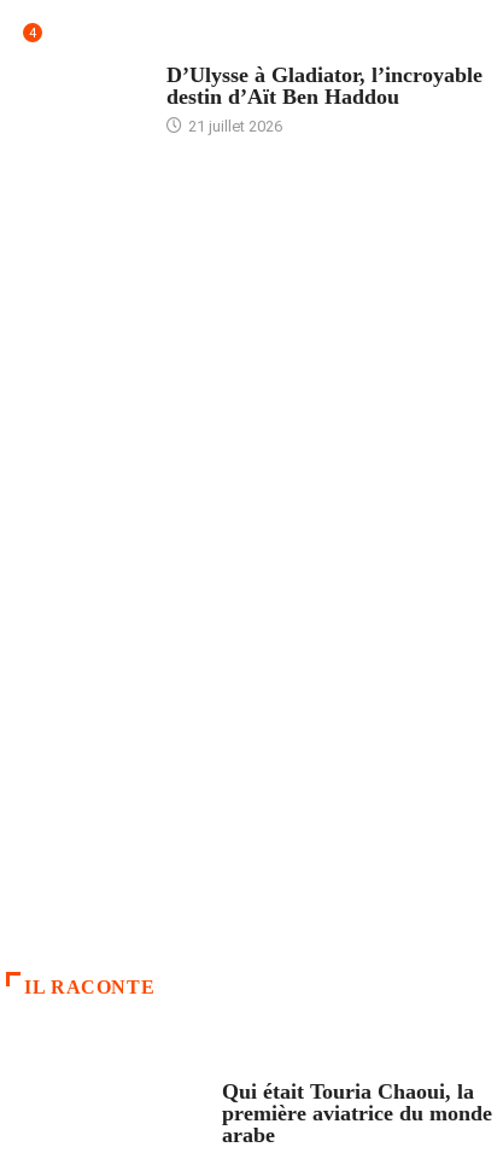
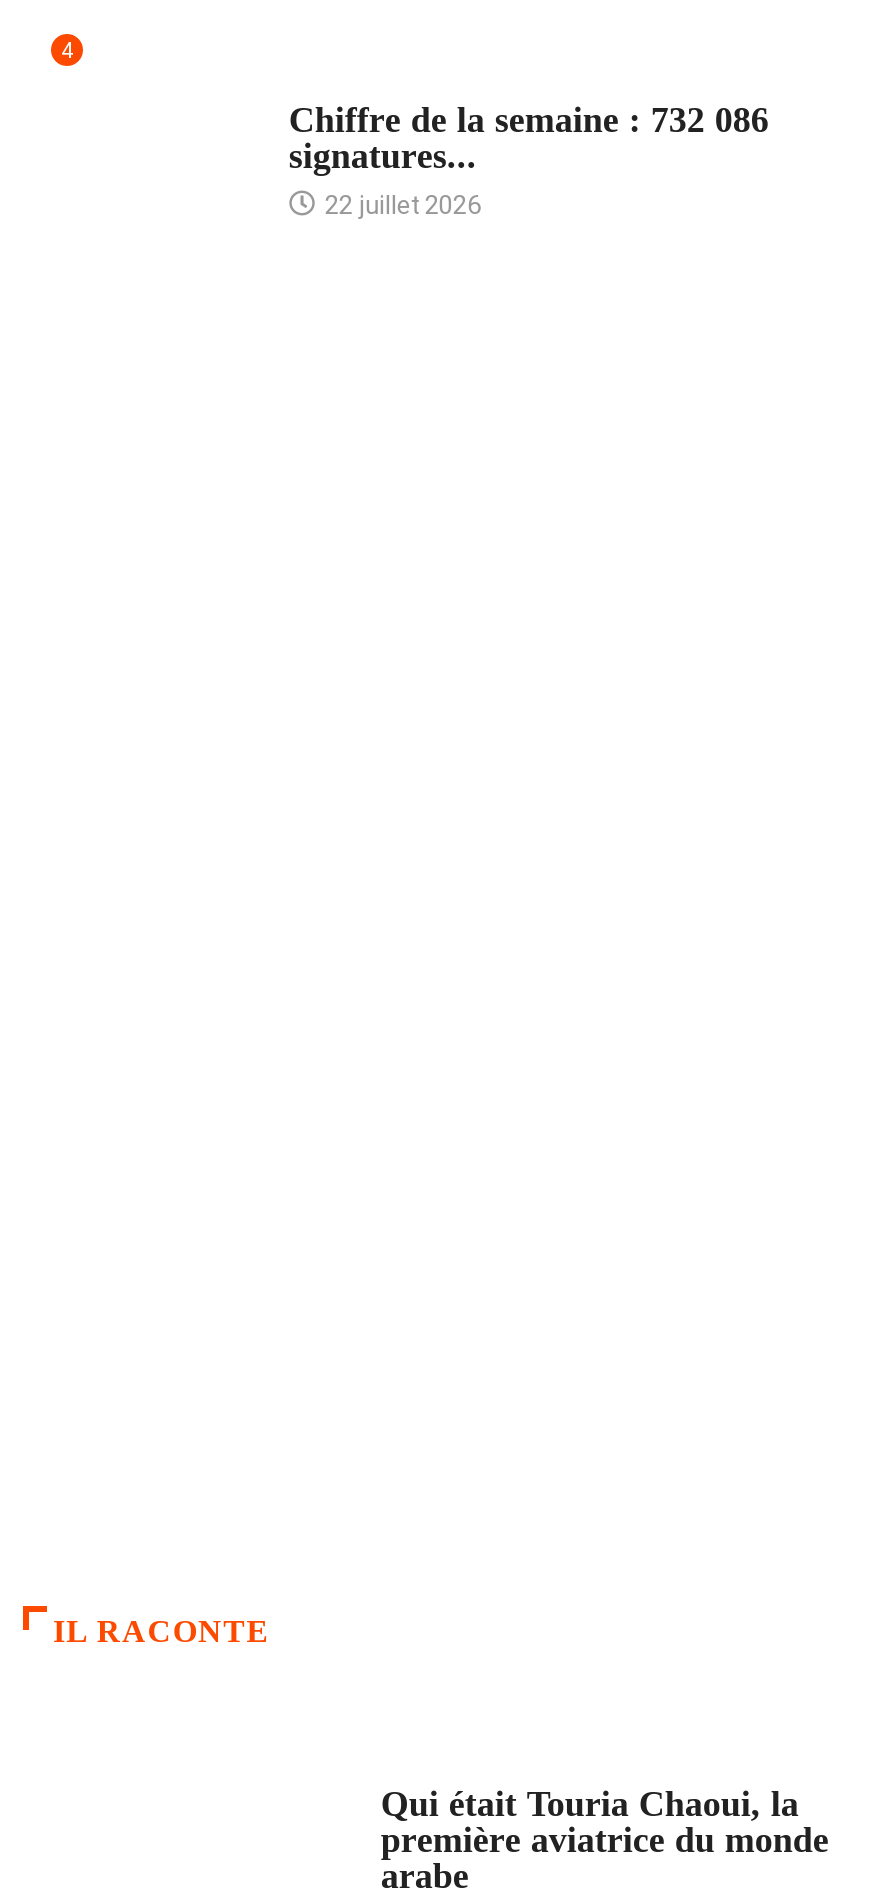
[166,63,482,136] D’Ulysse à Gladiator, l’incroyable | destin d’Aït Ben Haddou | 21 juillet 2026 -> [289,101,769,221] Chiffre de la semaine : 732 086 | signatures... | 22 juillet 2026

